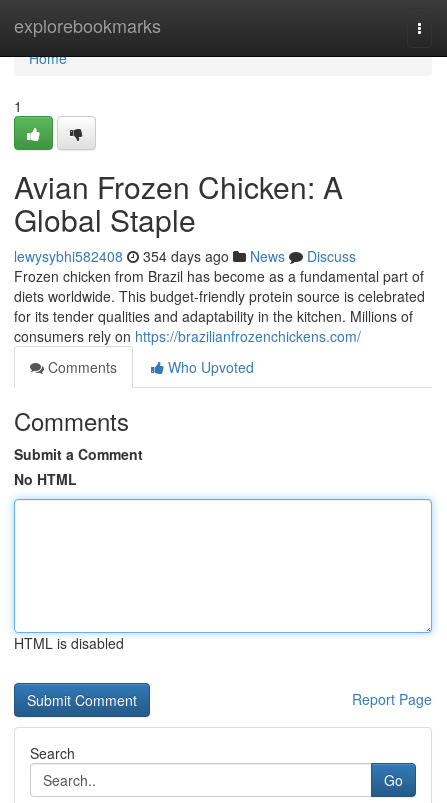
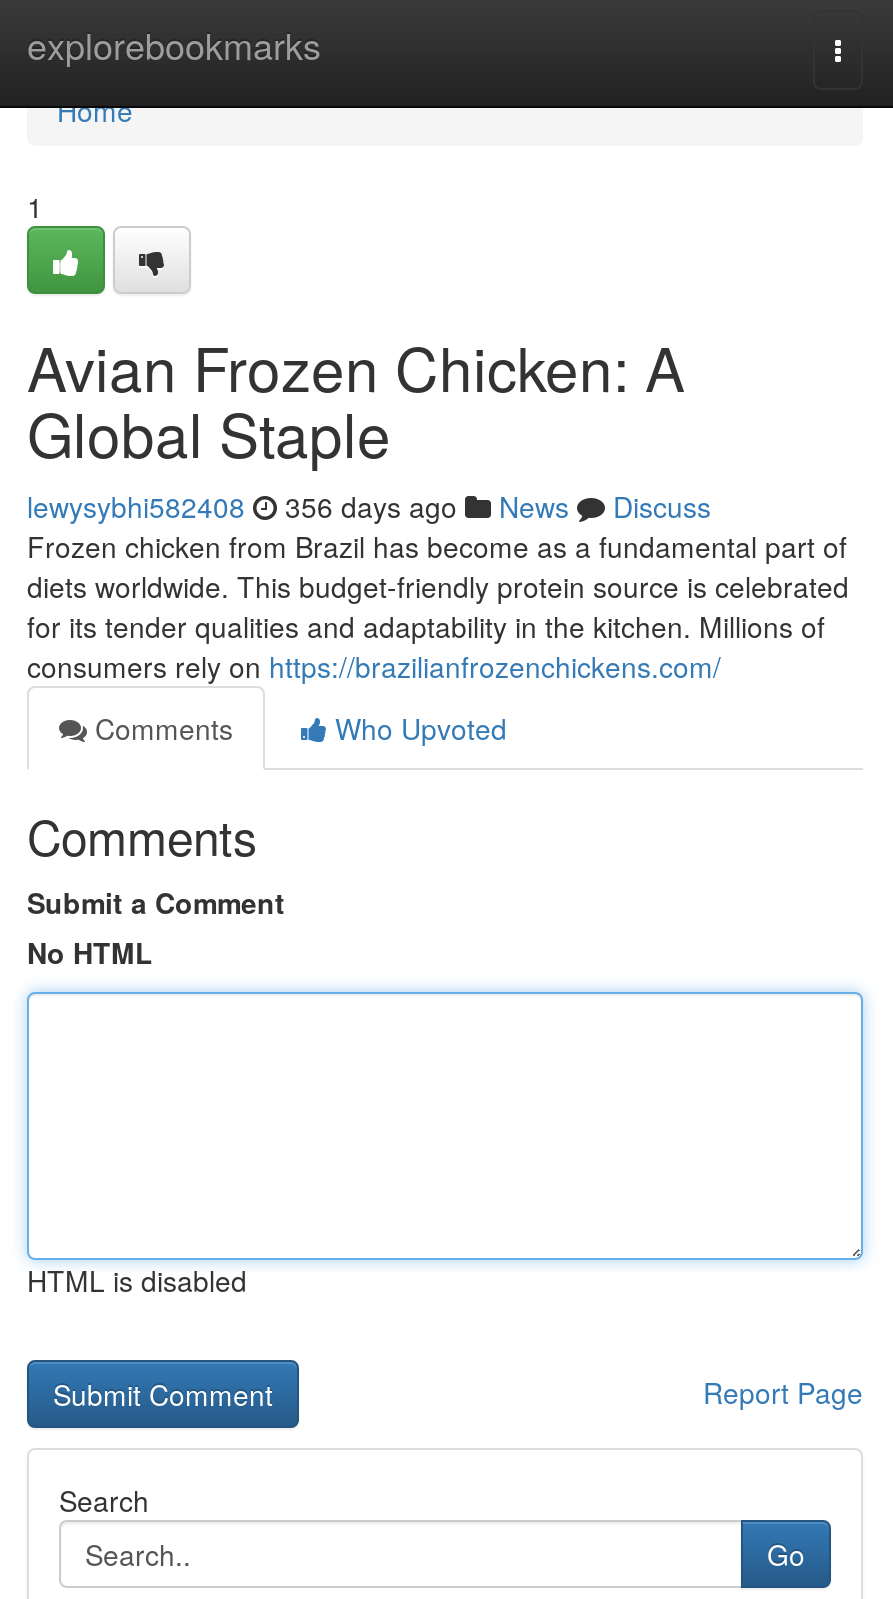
[14,246,356,266] lewysybhi582408 354 days ago News Discuss -> [27,486,711,526] lewysybhi582408 356 days ago News Discuss

